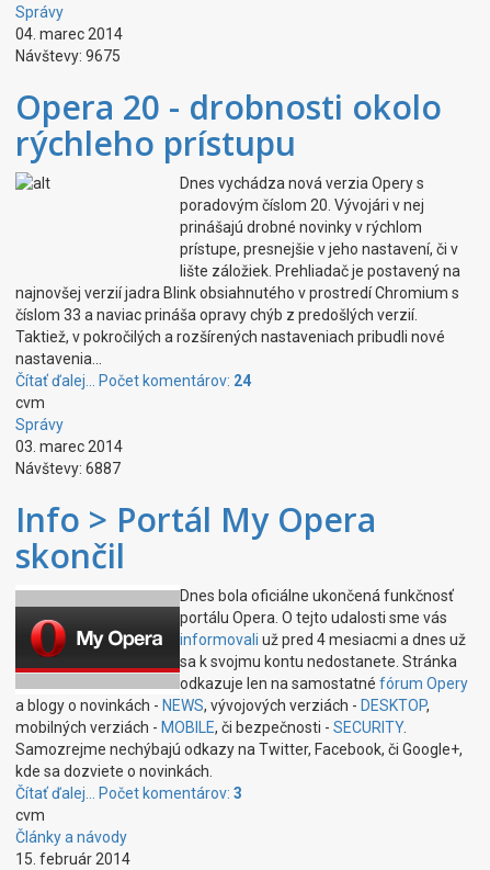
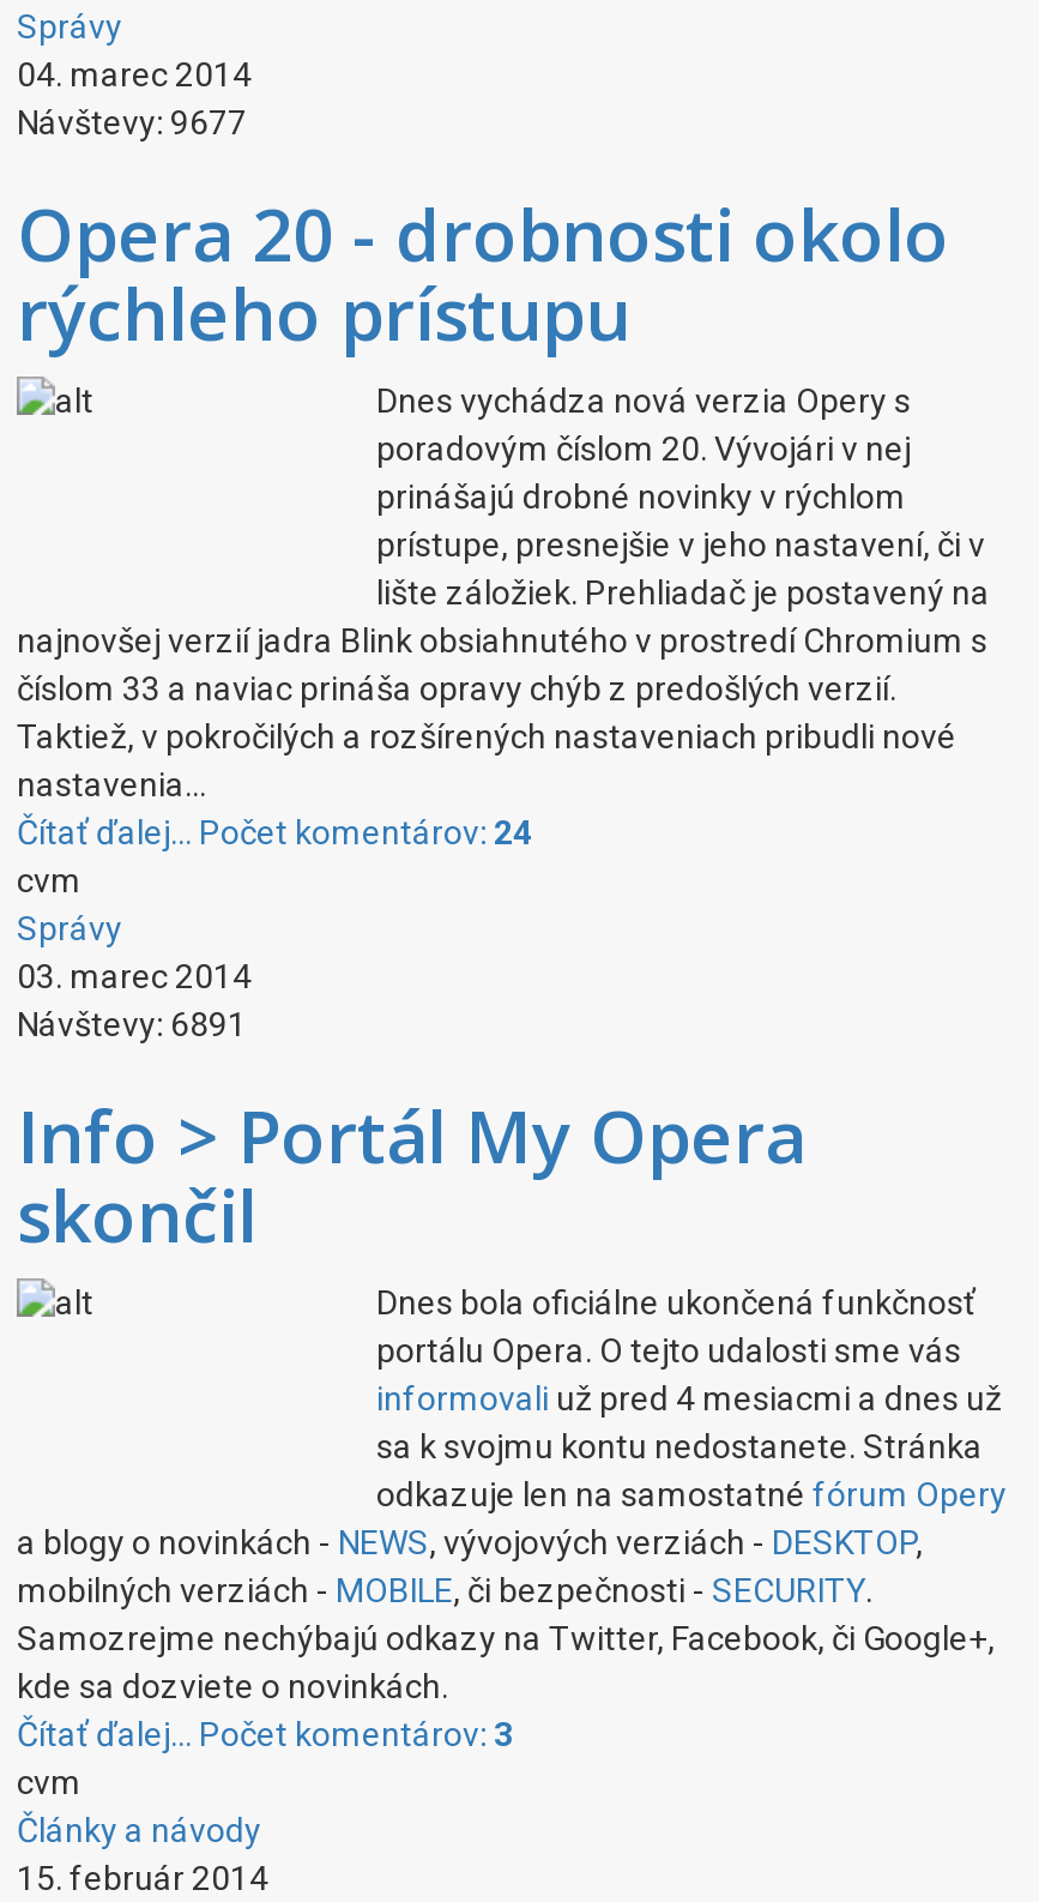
[15,47,121,65] Návštevy: 9675 -> [17,103,247,142] Návštevy: 9677
[15,460,121,477] Návštevy: 6887 -> [17,1005,247,1043] Návštevy: 6891
[14,586,176,689] [image] -> none

